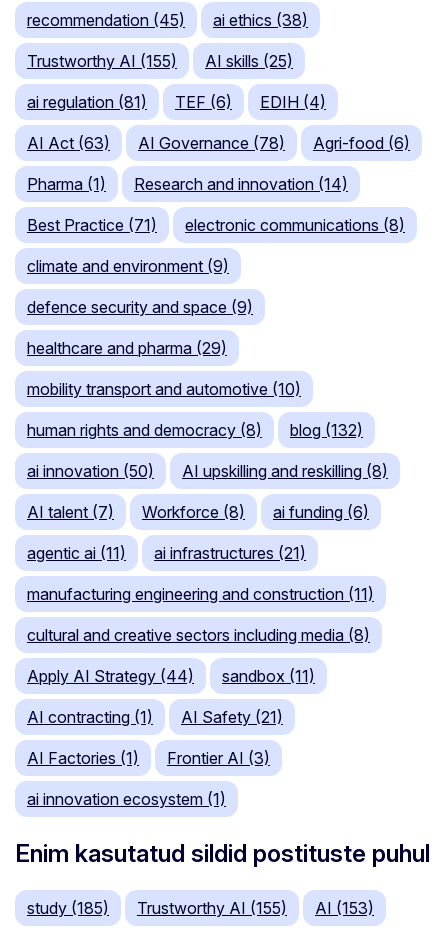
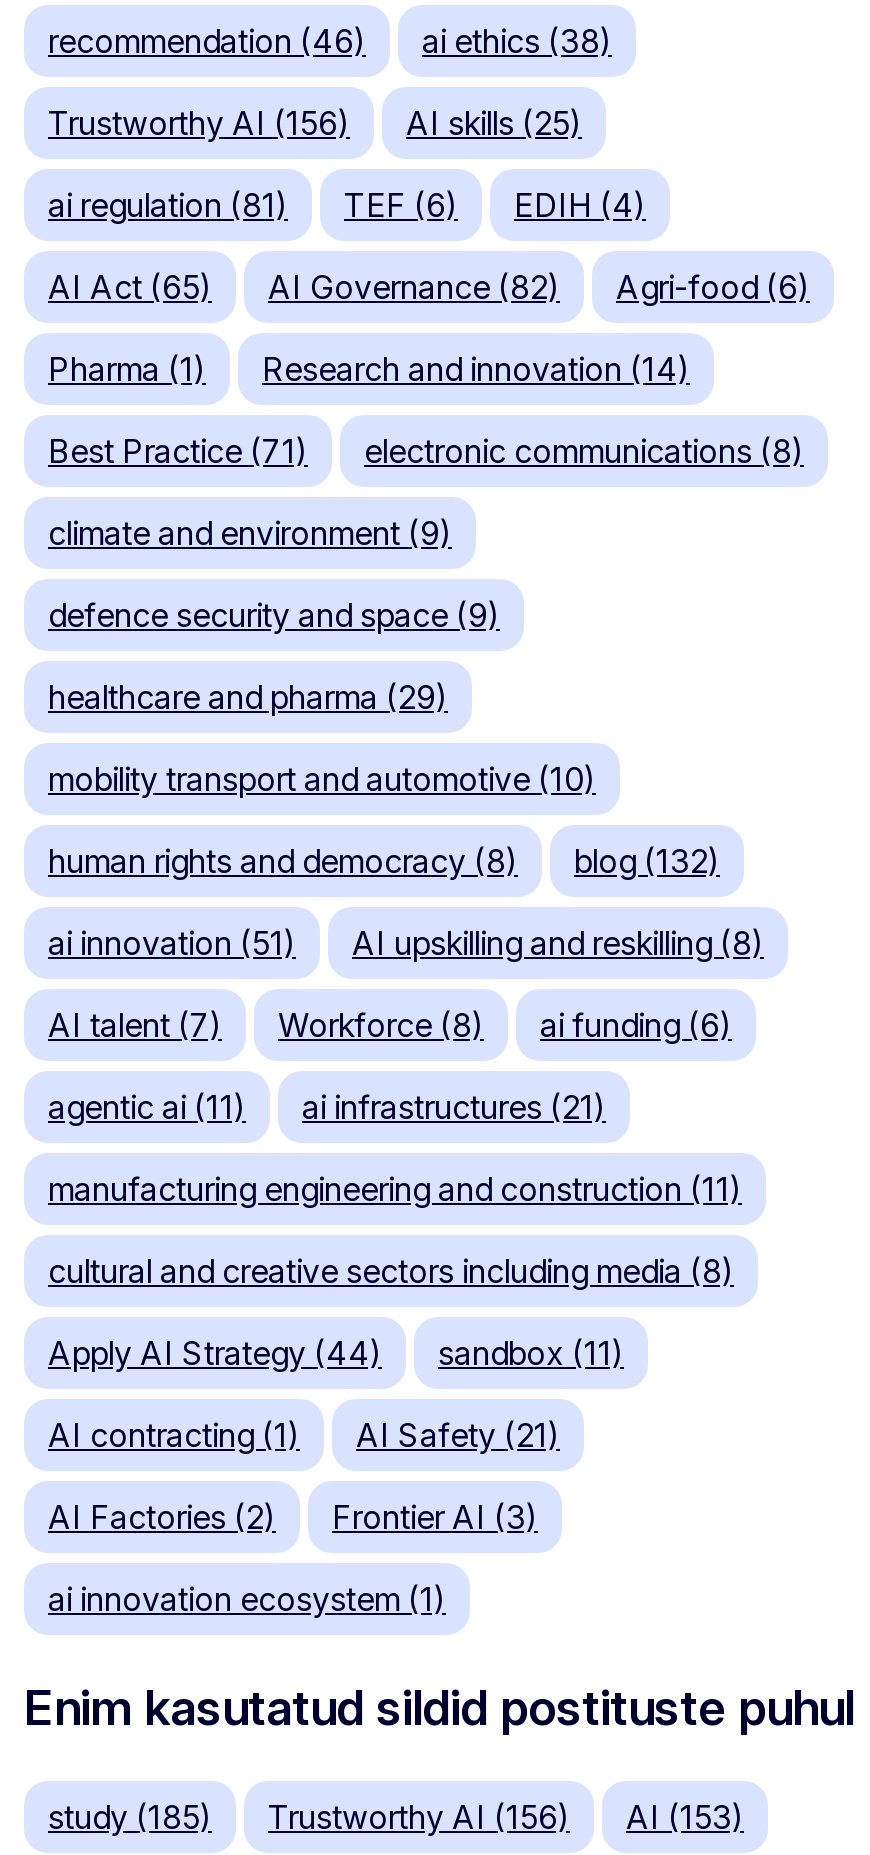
[27,10,185,30] recommendation (45) -> [48,21,366,61] recommendation (46)
[27,51,177,71] Trustworthy AI (155) -> [48,103,350,143] Trustworthy AI (156)
[27,133,110,153] AI Act (63) -> [48,267,212,307] AI Act (65)
[138,133,285,153] AI Governance (78) -> [268,267,560,307] AI Governance (82)
[27,461,154,481] ai innovation (50) -> [48,923,296,963] ai innovation (51)
[27,748,270,768] AI Factories (1) Frontier AI (3) -> [48,1497,538,1537] AI Factories (2) Frontier AI (3)
[137,898,287,918] Trustworthy AI (155) -> [268,1797,570,1837] Trustworthy AI (156)

